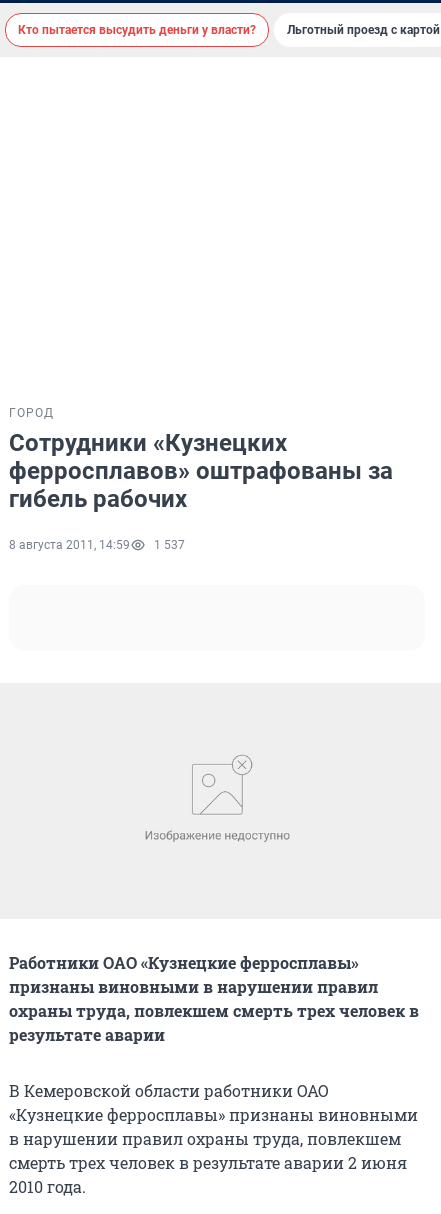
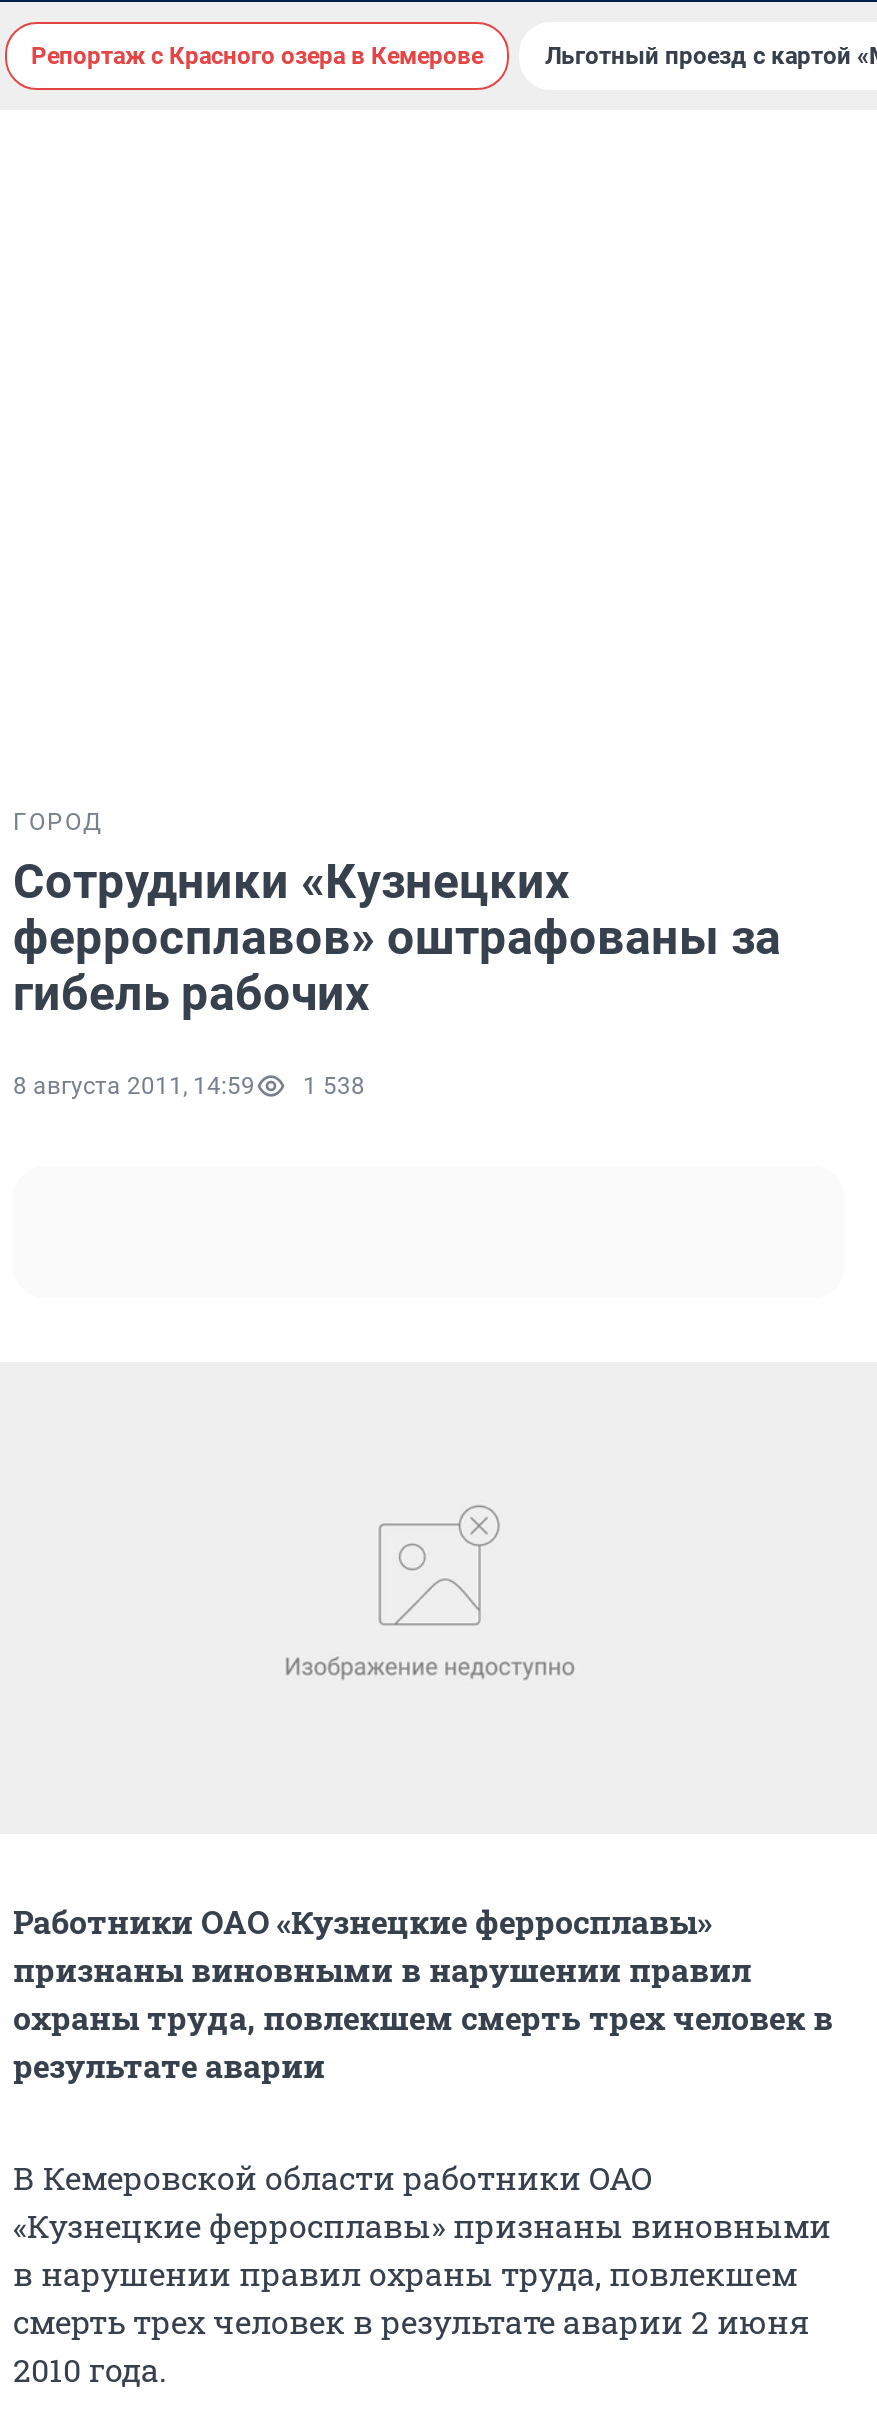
[18,23,256,37] Кто пытается высудить деньги у власти? -> [31,42,483,70] Репортаж с Красного озера в Кемерове
[9,538,185,552] 8 августа 2011, 14:59 1 537 -> [13,1072,365,1100] 8 августа 2011, 14:59 1 538

